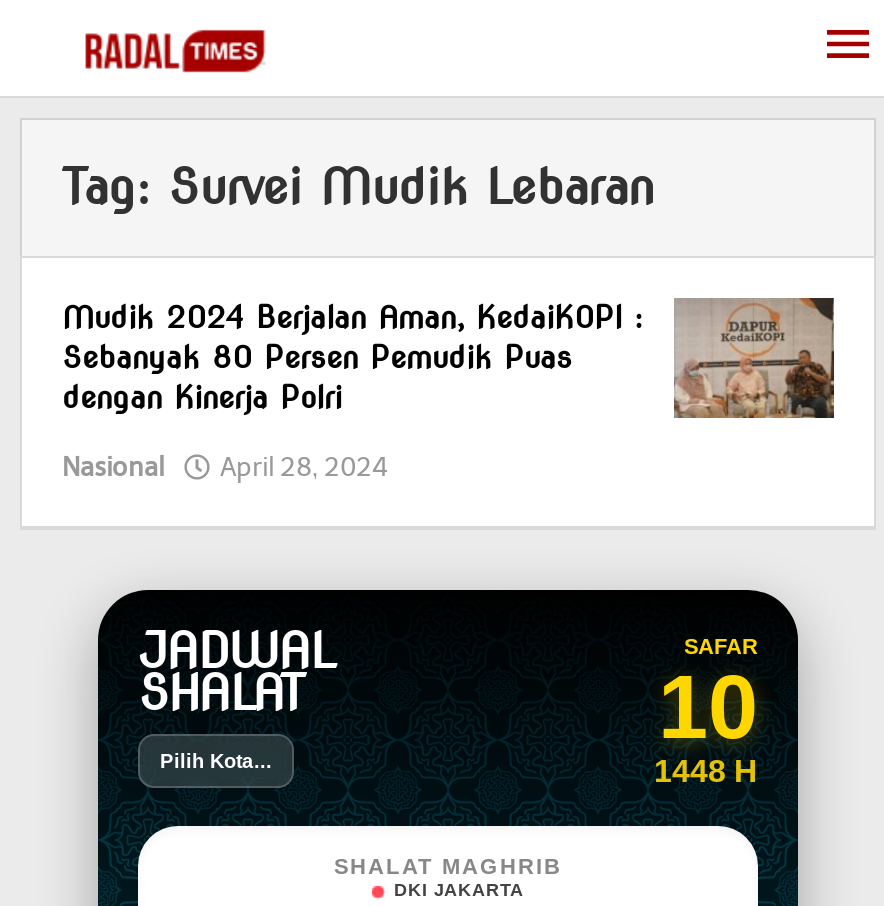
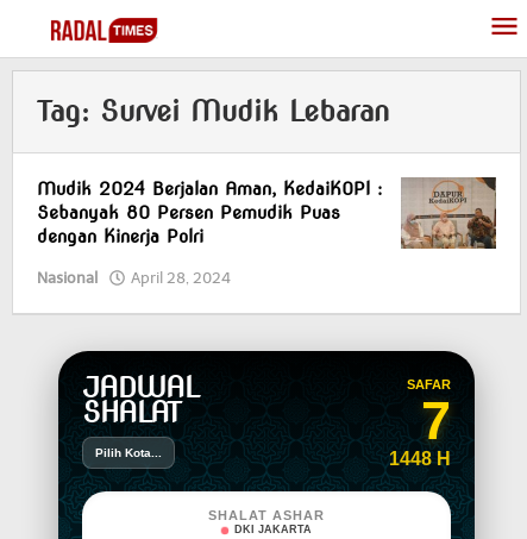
[658,656,758,758] 10 -> [421,390,451,451] 7
[334,854,562,878] SHALAT MAGHRIB -> [208,508,325,522] SHALAT ASHAR

